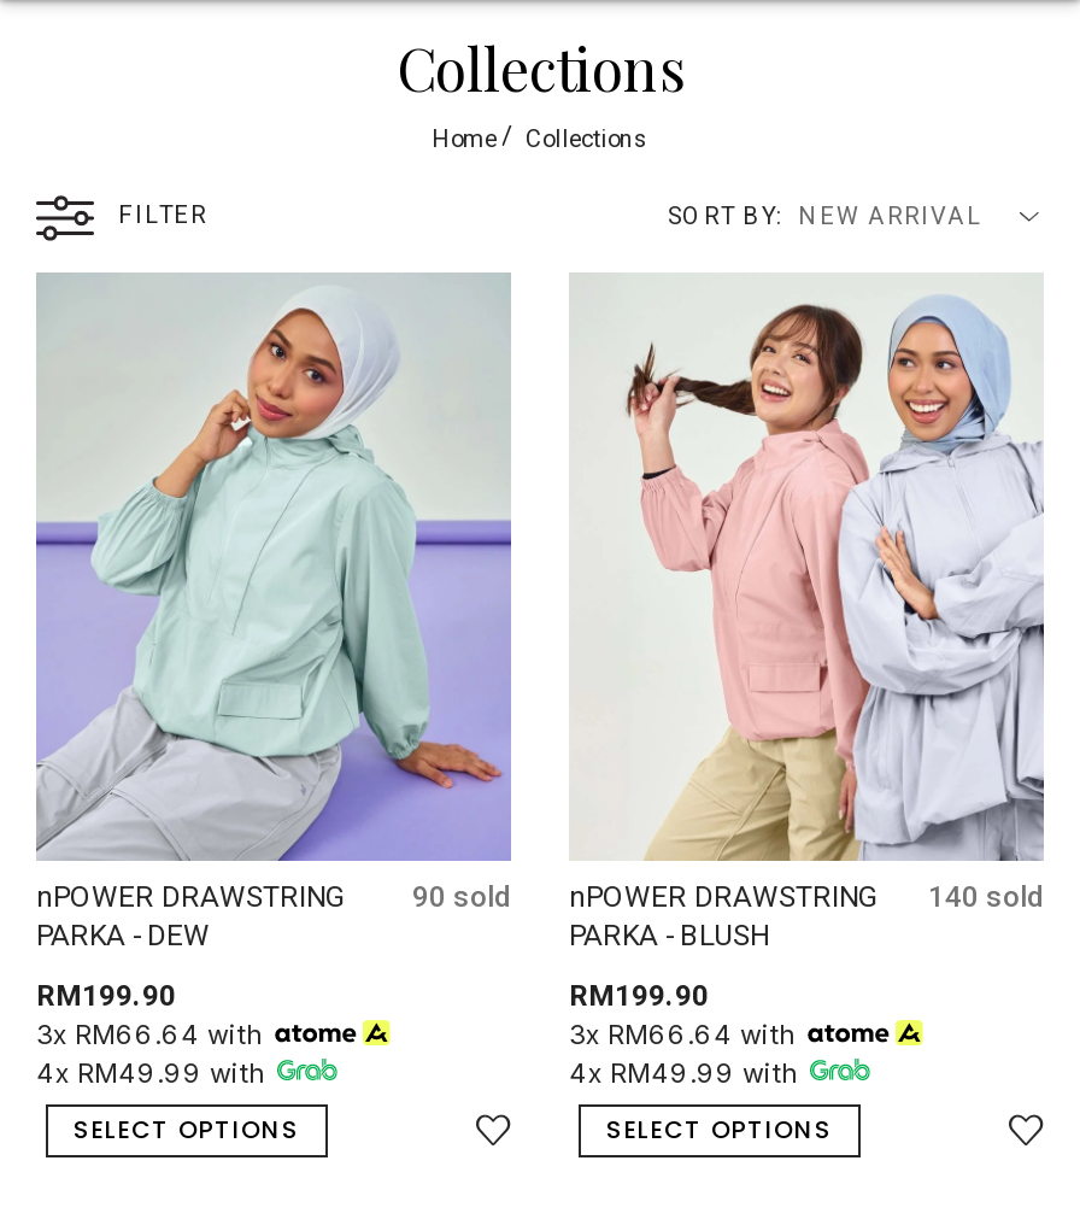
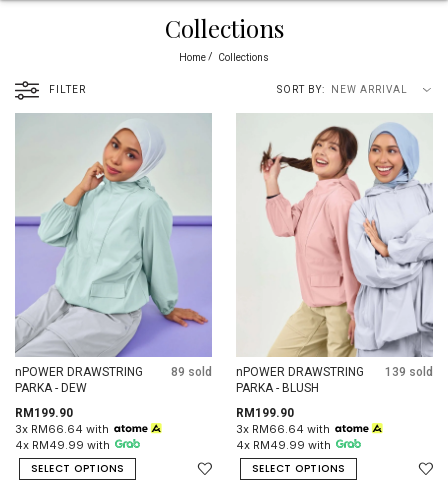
[412,880,511,913] 90 sold -> [171,365,212,379] 89 sold
[928,880,1044,913] 140 sold -> [385,365,433,379] 139 sold

